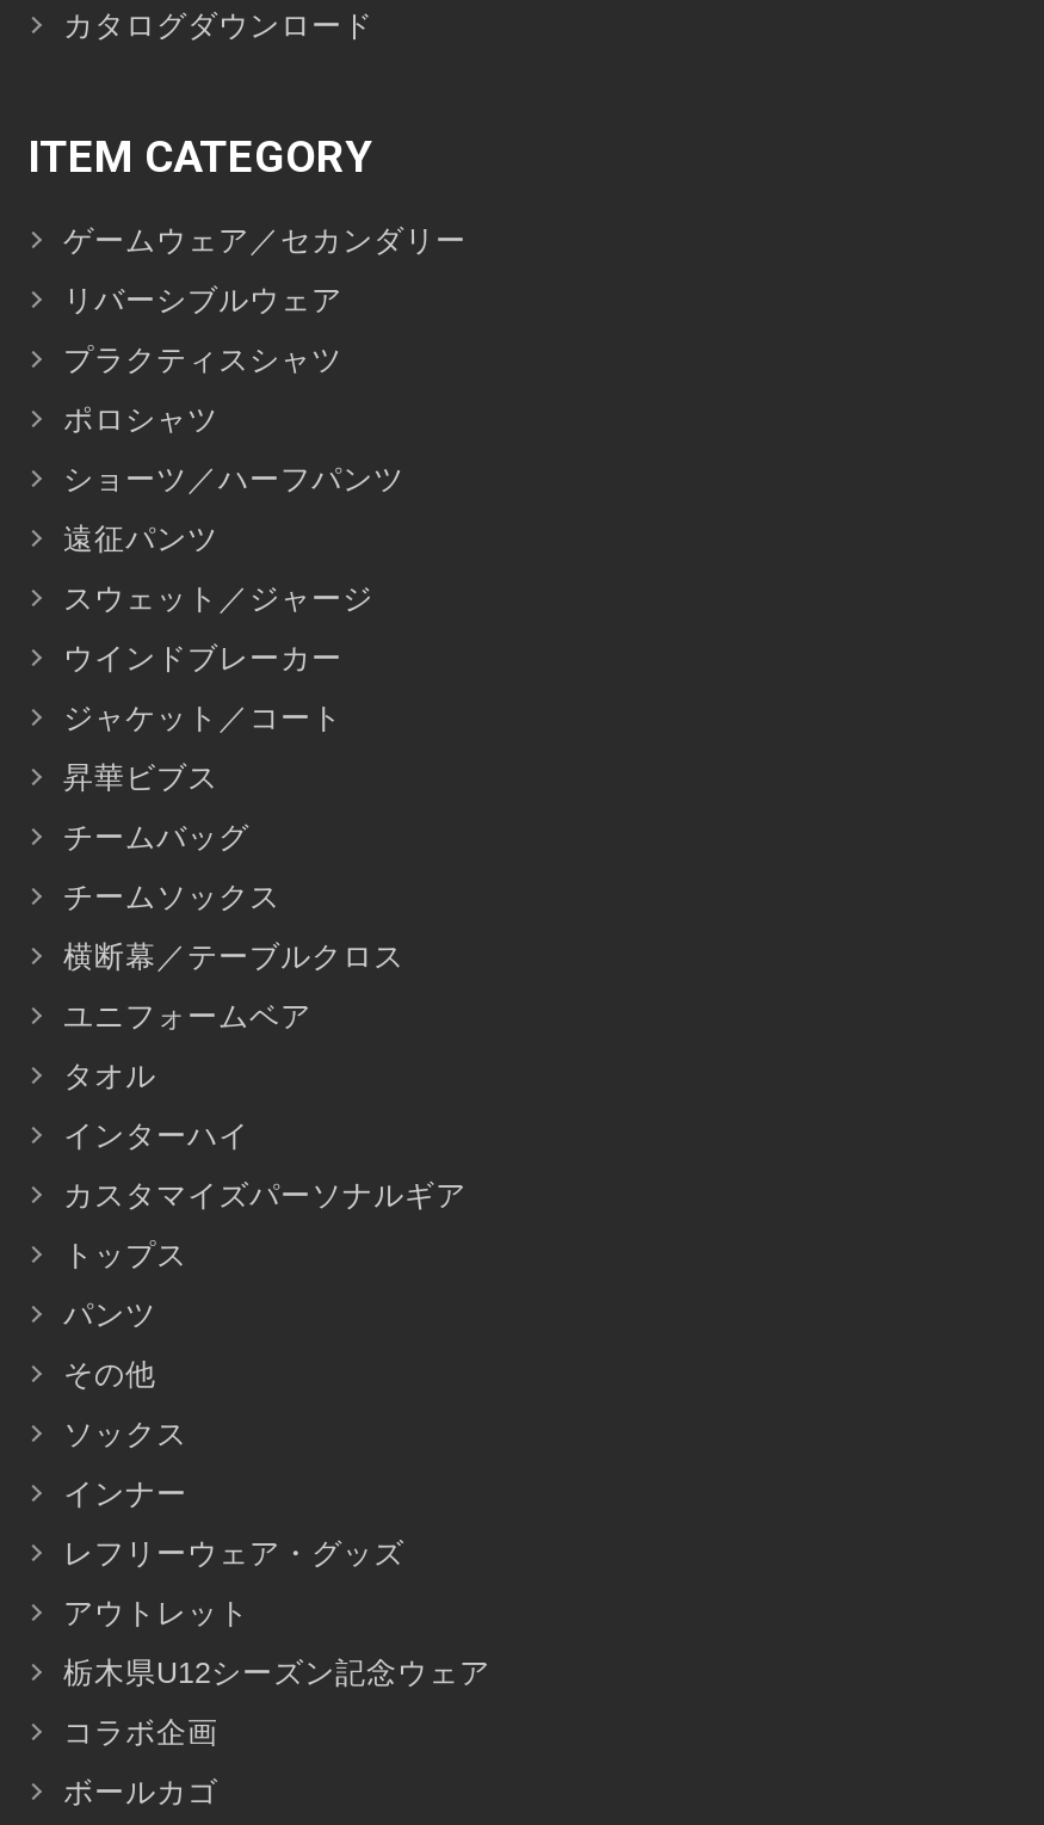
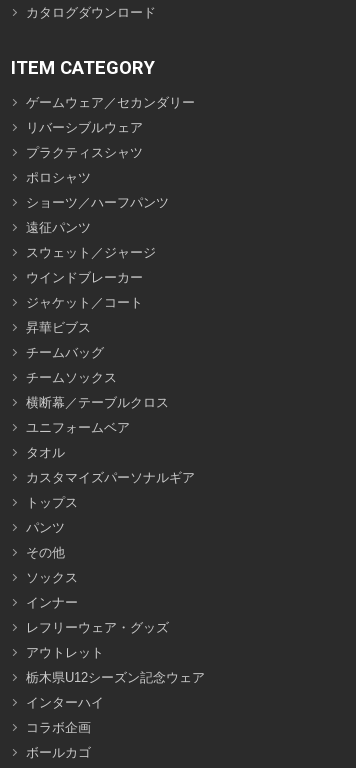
moved [63,1120,249,1154] -> [26,696,104,710]: インターハイ
moved [63,1180,490,1691] -> [26,471,205,685]: カスタマイズパーソナルギア | トップス | パンツ | ... | アウトレット | 栃木県U12シーズン記念ウェア

